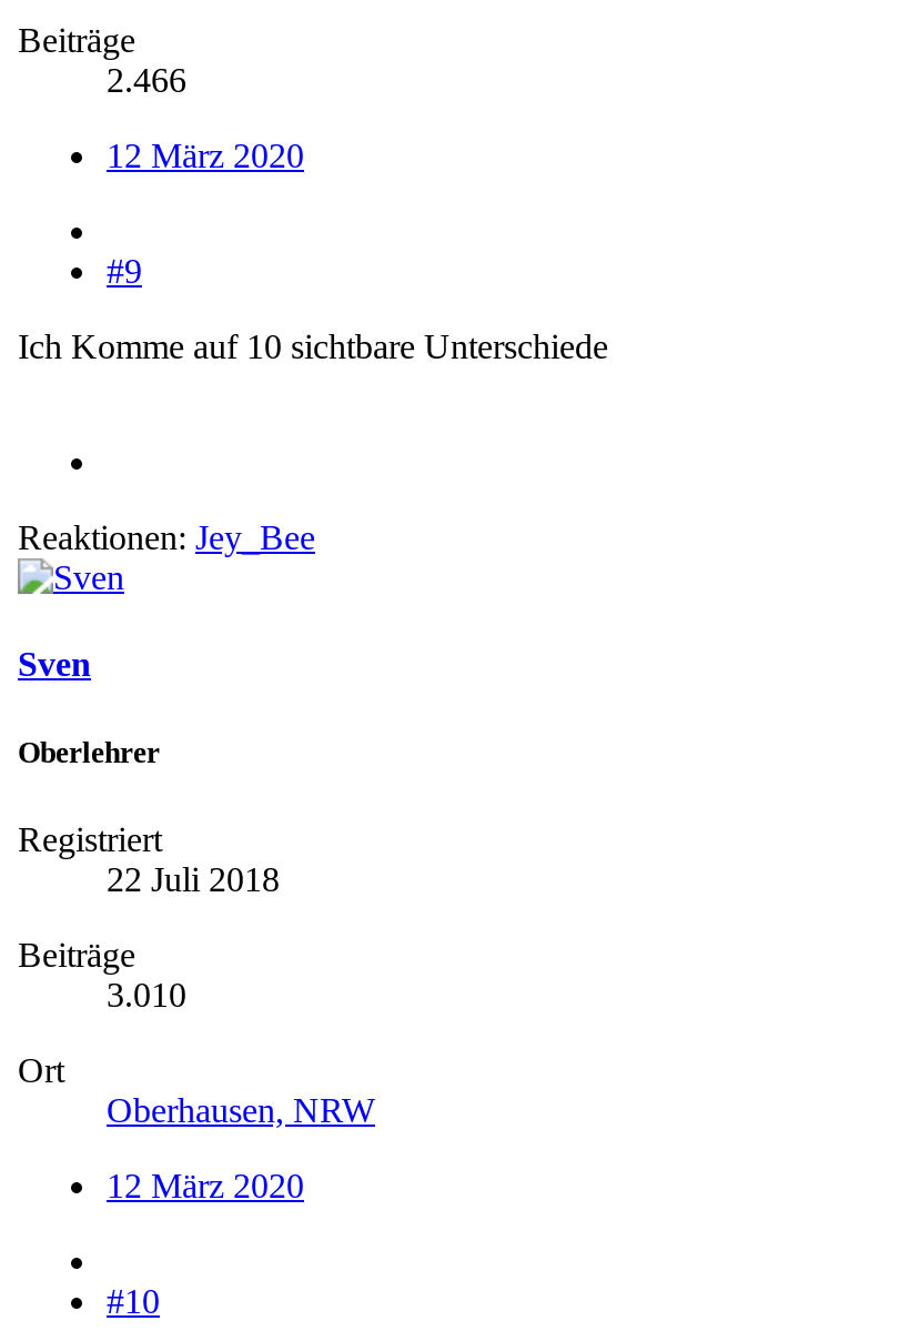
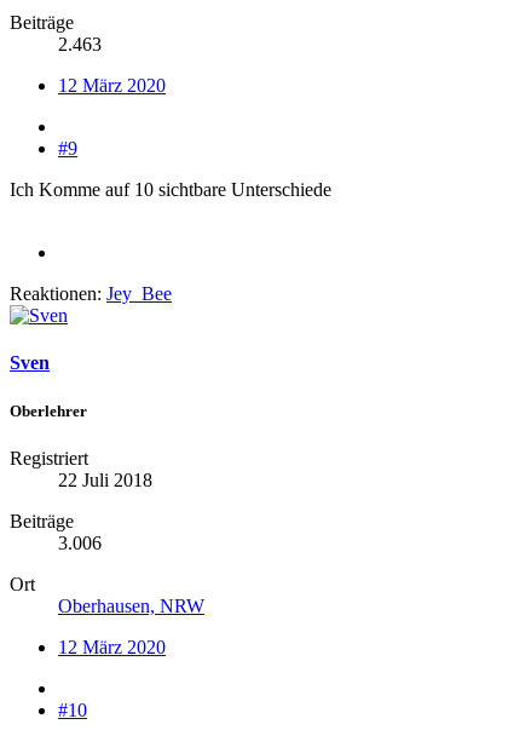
[107,61,186,99] 2.466 -> [58,34,102,55] 2.463
[107,975,186,1013] 3.010 -> [58,532,102,553] 3.006

